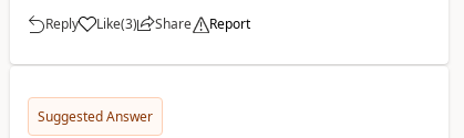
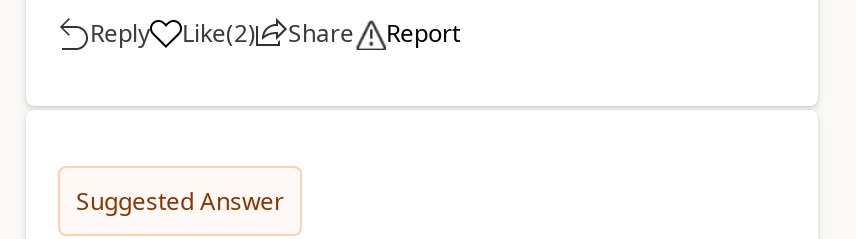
[121,14,137,33] (3) -> [226,16,256,50] (2)

